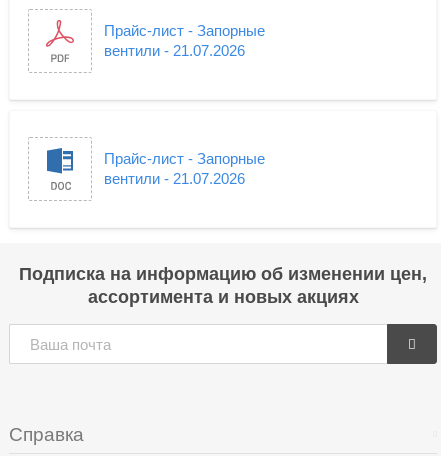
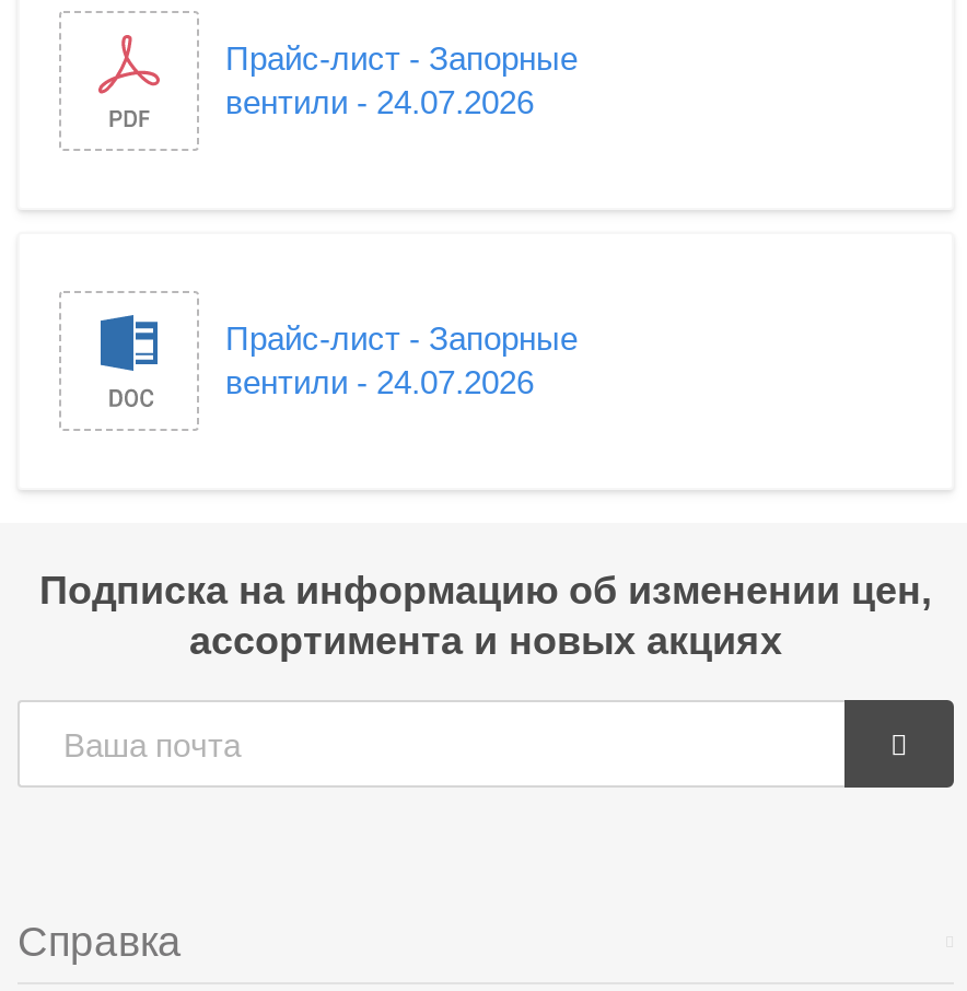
[104,42,245,59] вентили - 21.07.2026 -> [225,83,534,120] вентили - 24.07.2026
[104,170,245,187] вентили - 21.07.2026 -> [225,363,534,400] вентили - 24.07.2026

